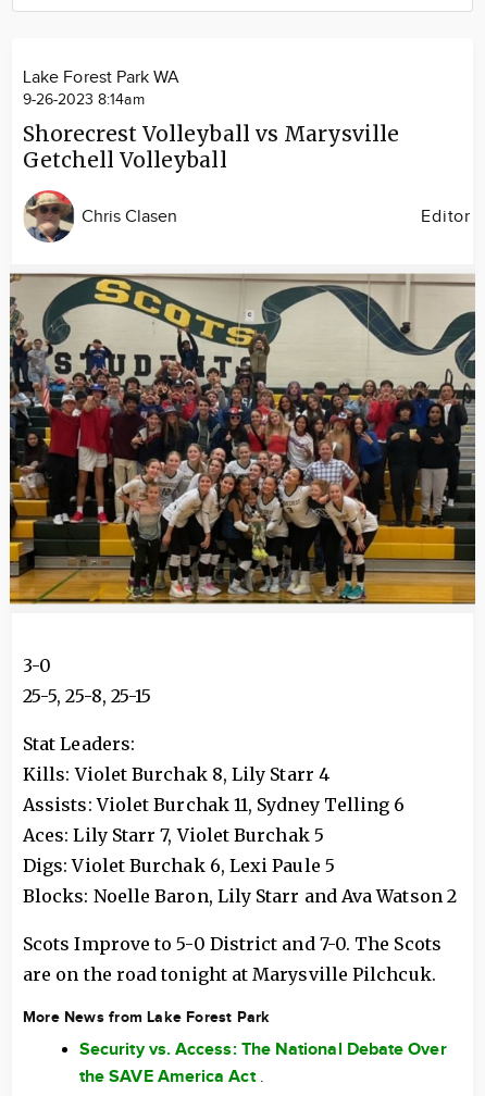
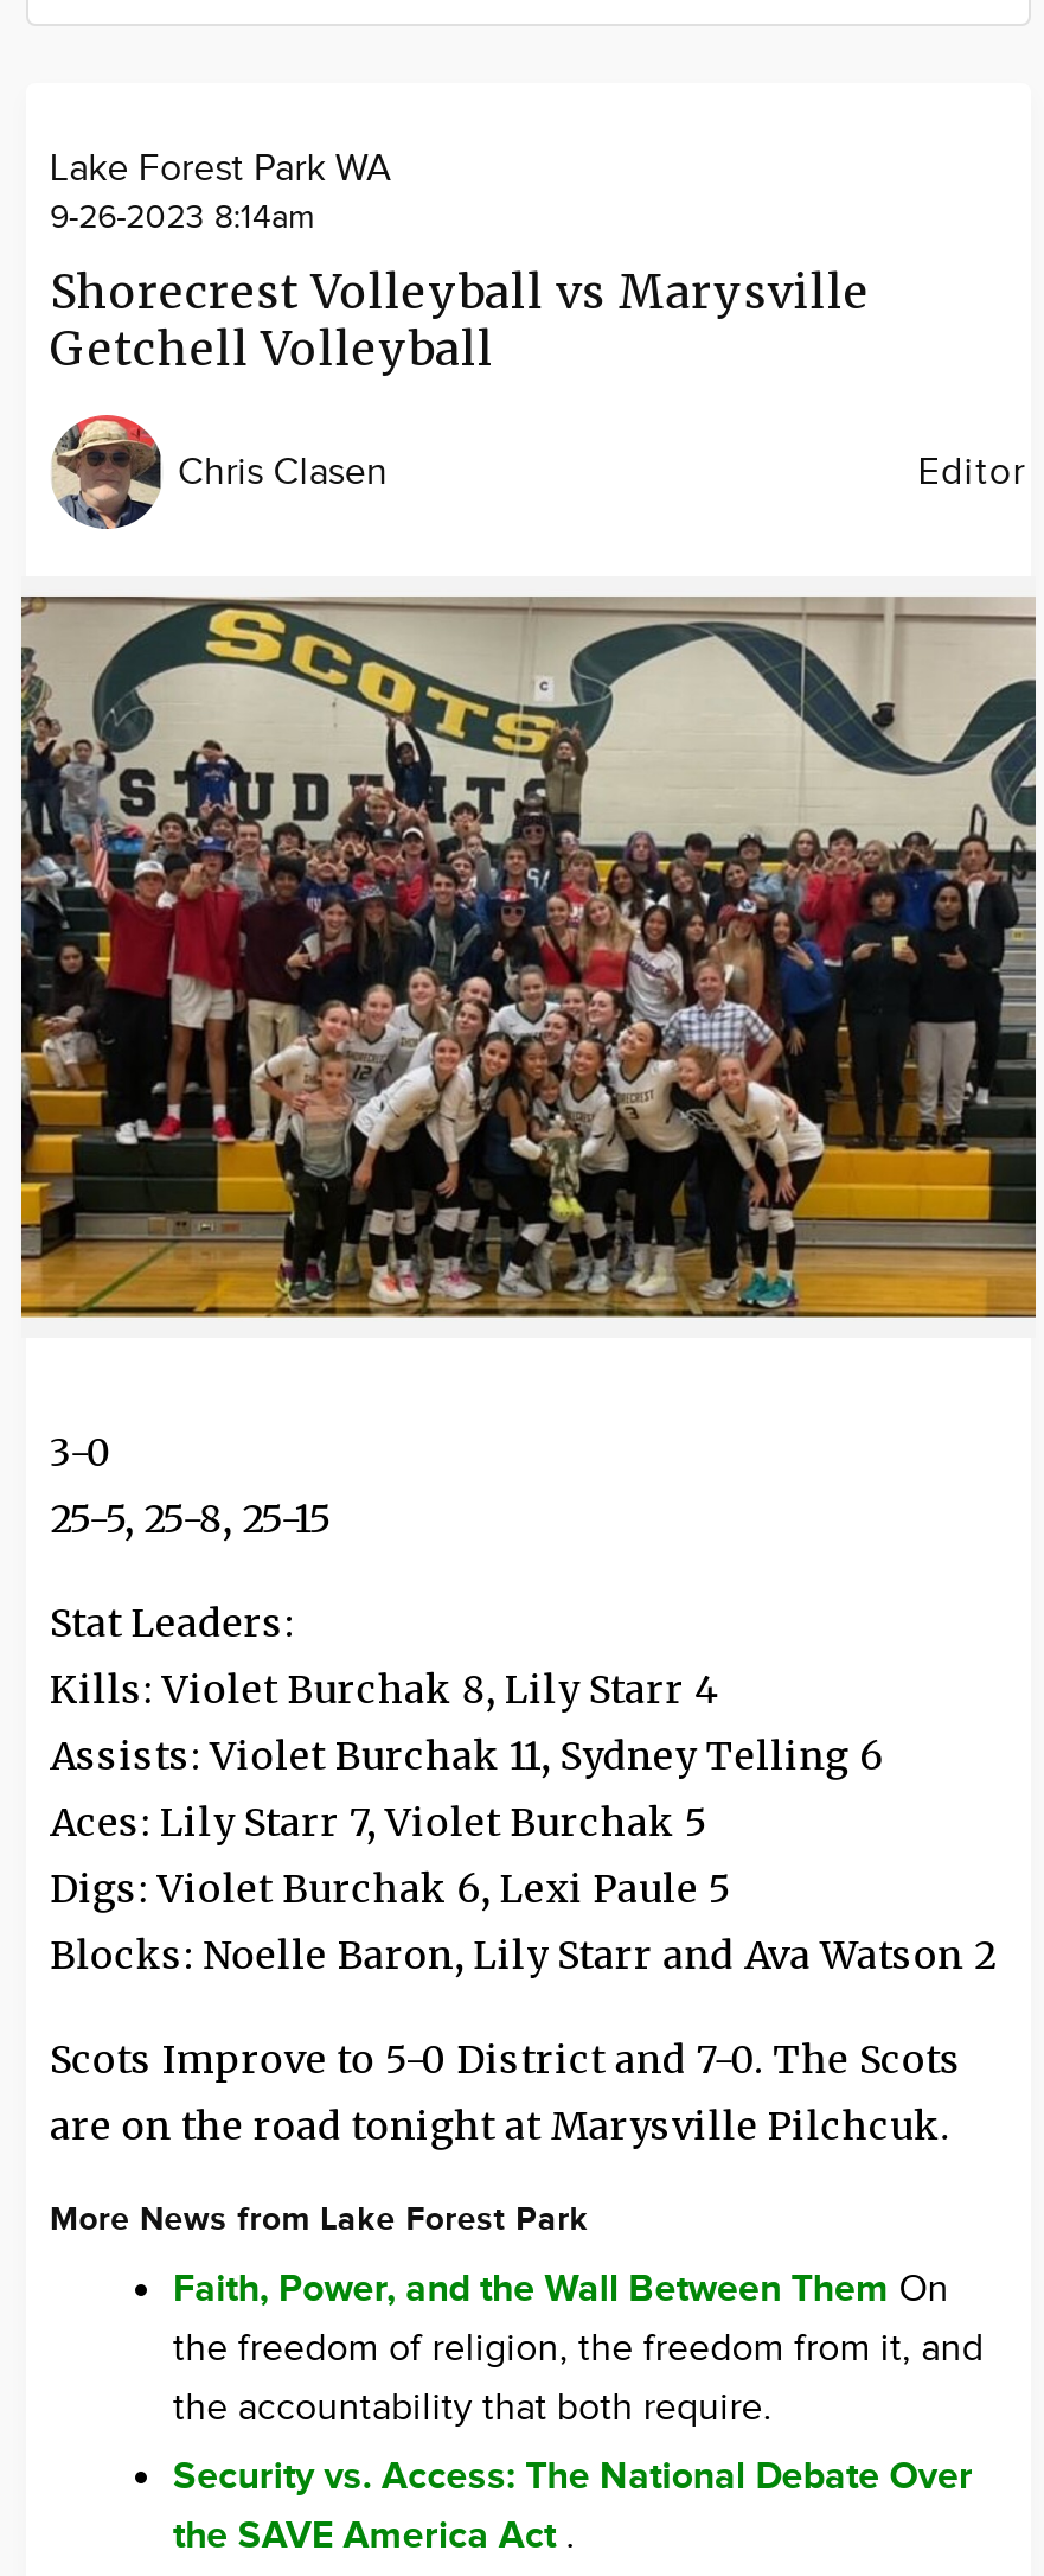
none -> [173,2268,983,2431] Faith, Power, and the Wall Between Them On | the freedom of religion, the freedom from it, and | the accountability that both require.

